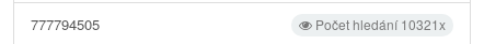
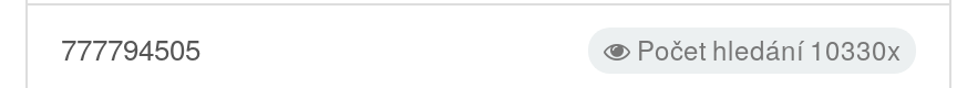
[312,15,446,33] Počet hledání 10321x -> [630,29,901,66] Počet hledání 10330x

